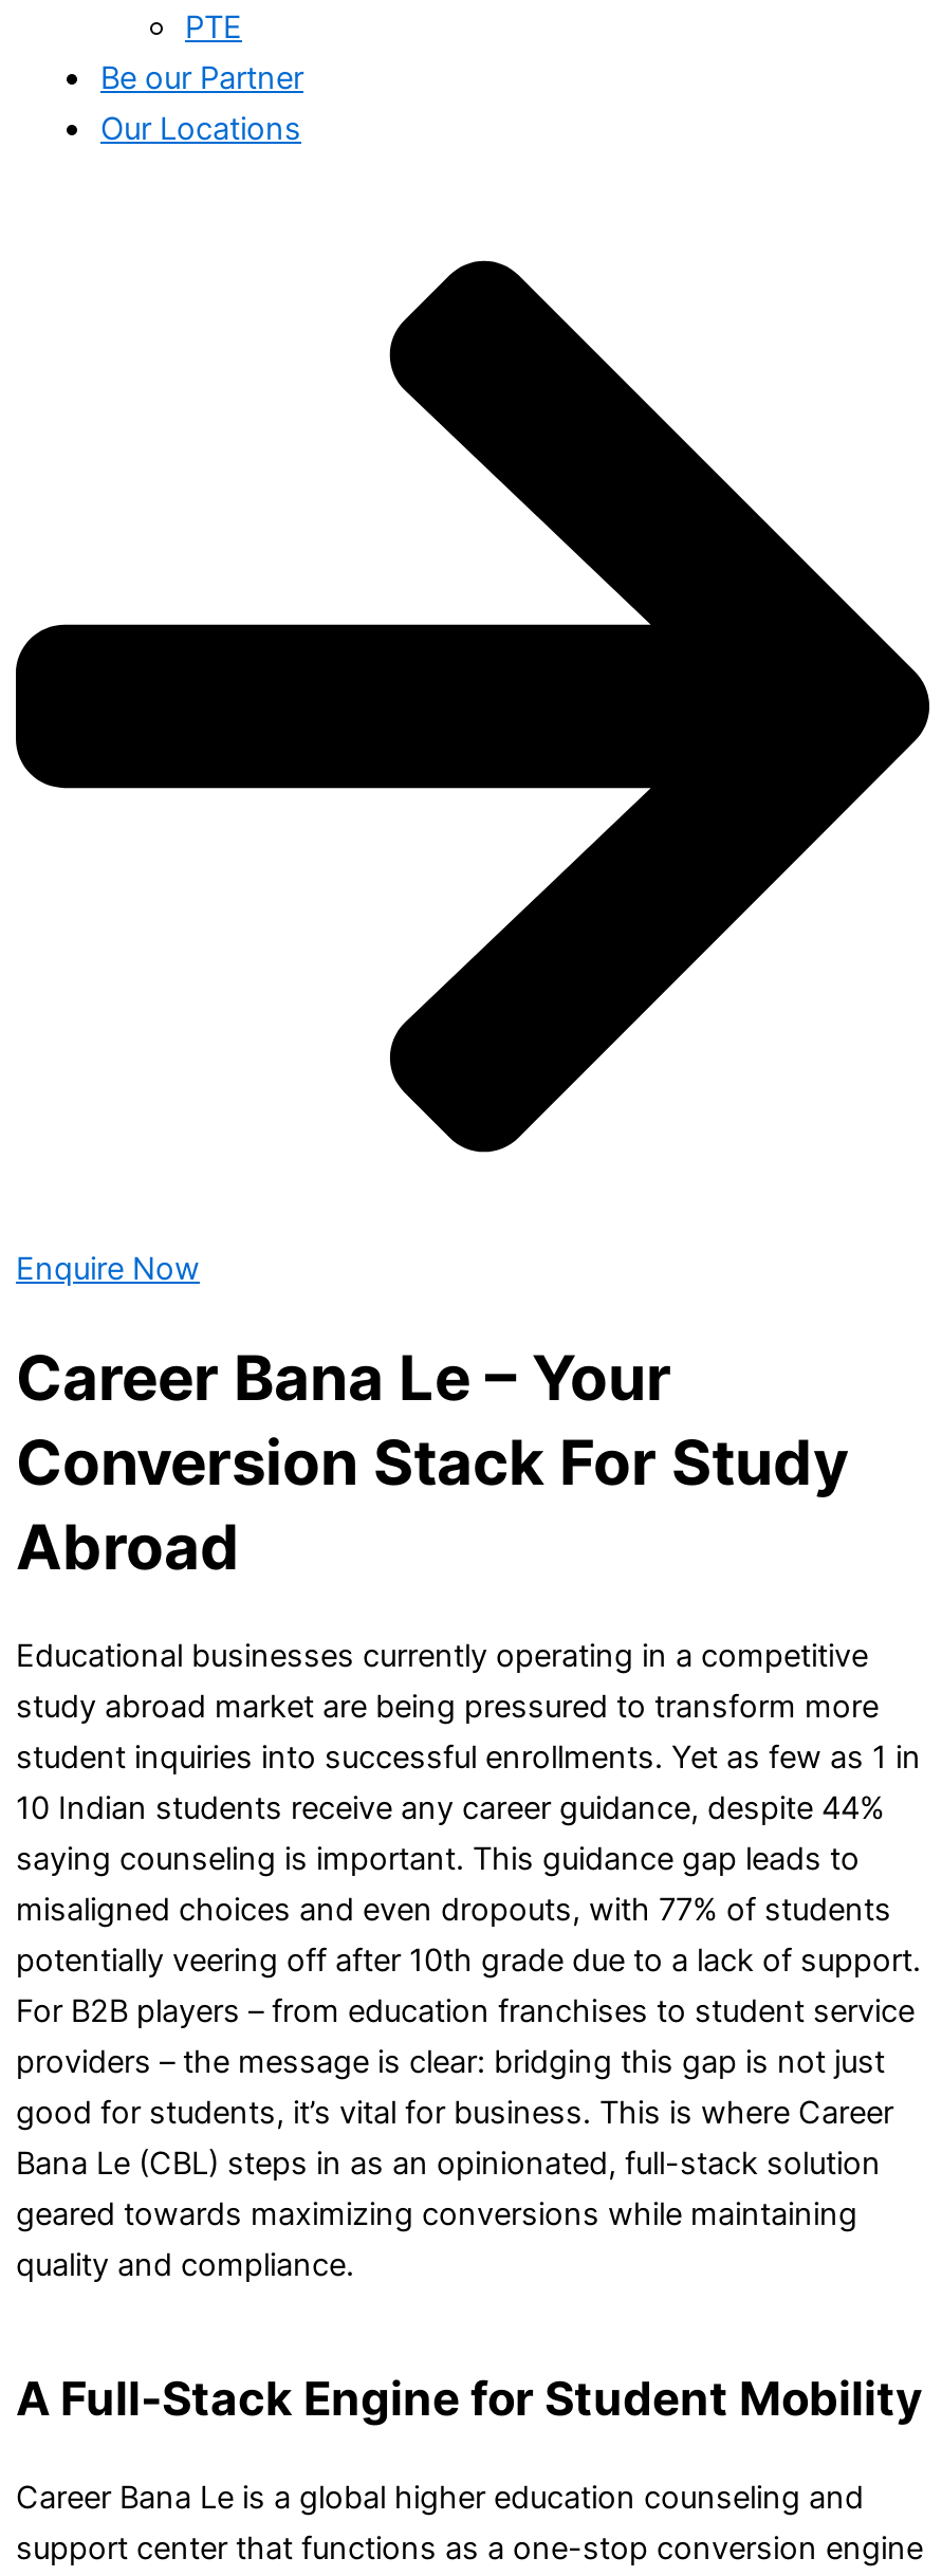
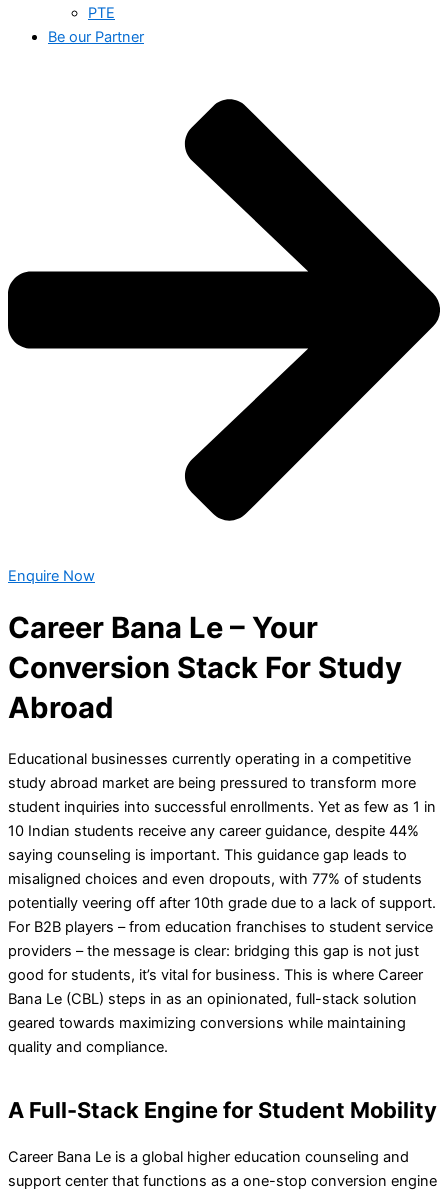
[100,110,301,148] Our Locations -> none

